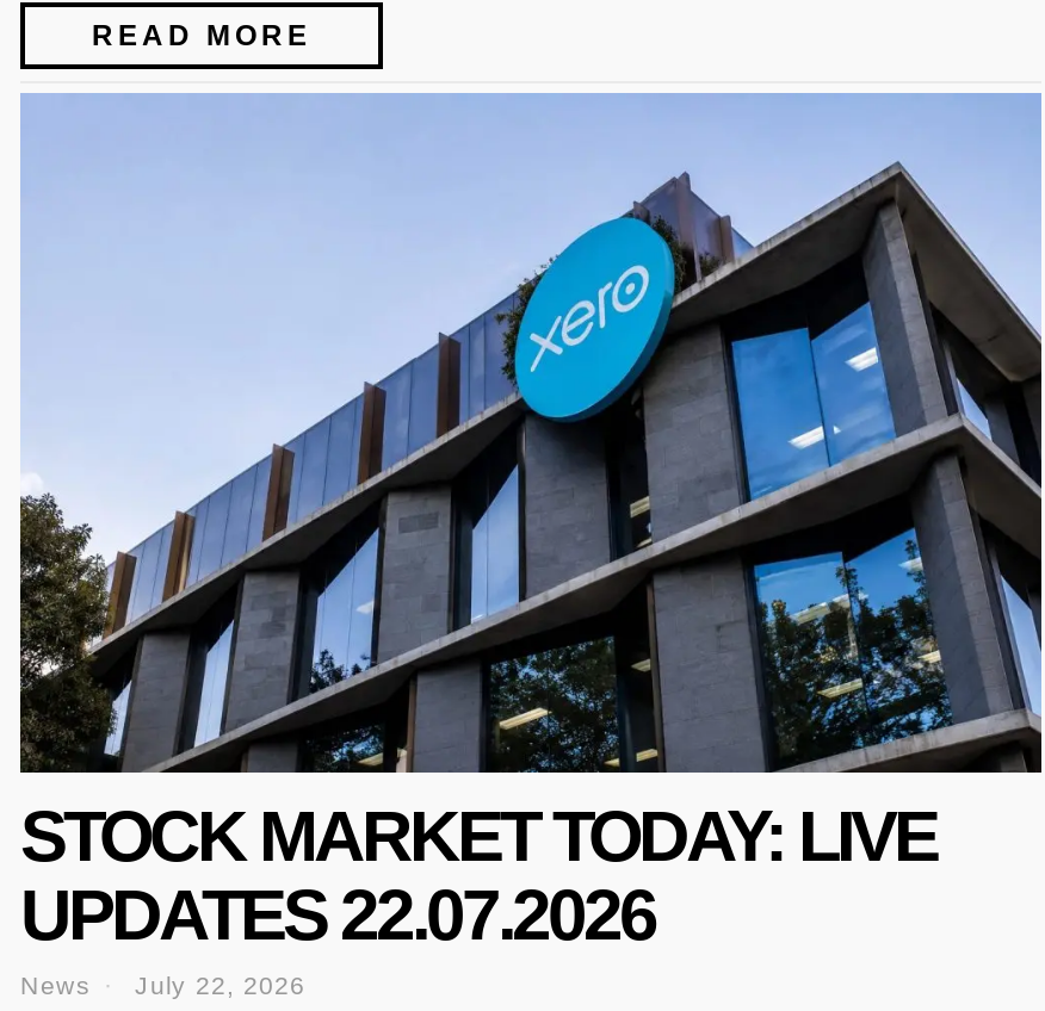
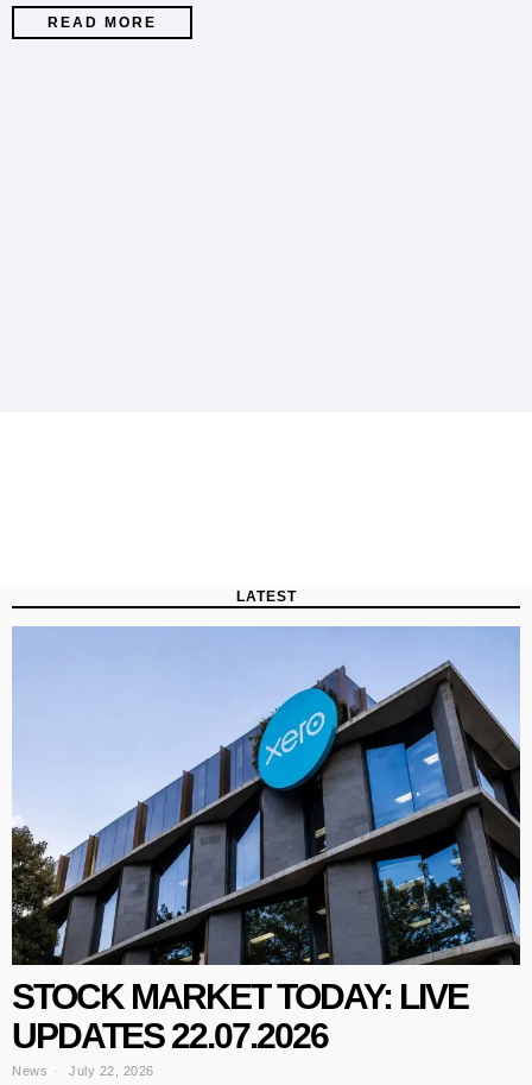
none -> [236,588,296,605] LATEST

